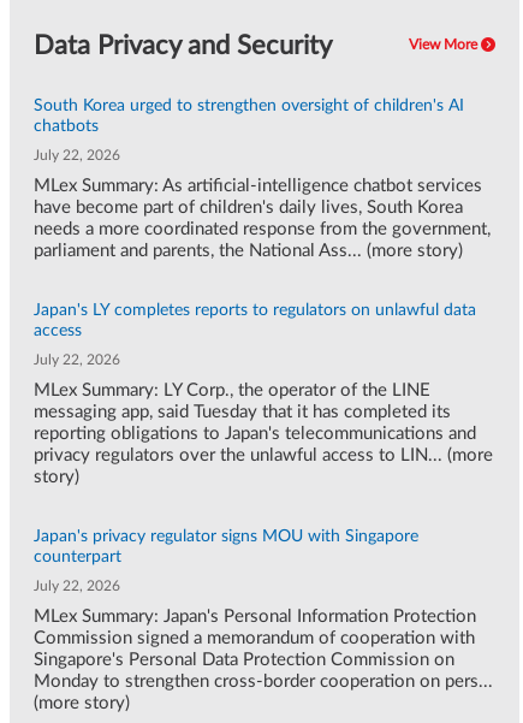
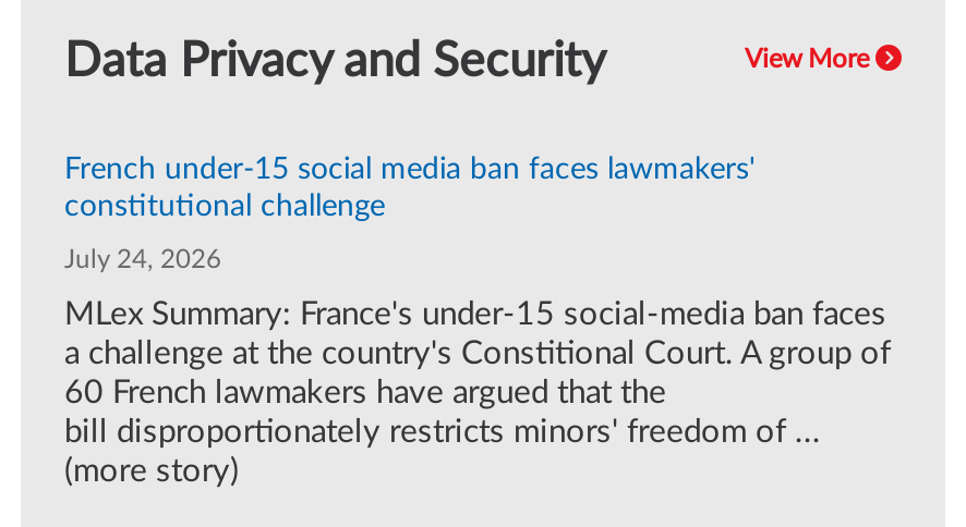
[34,97,493,691] South Korea urged to strengthen oversight of children's AI | chatbots | July 22, 2026 | MLex Summary: As artificial-intelligence chatbot services | have become part of children's daily lives, South Korea | needs a more coordinated response from the government, | parliament and parents, the National Ass... (more story) | Japan's LY completes reports to regulators on unlawful data | access | July 22, 2026 | MLex Summary: LY Corp., the operator of the LINE | messaging app, said Tuesday that it has completed its | reporting obligations to Japan's telecommunications and | privacy regulators over the unlawful access to LIN... (more | story) | Japan's privacy regulator signs MOU with Singapore | counterpart | July 22, 2026 | MLex Summary: Japan's Personal Information Protection | Commission signed a memorandum of cooperation with | Singapore's Personal Data Protection Commission on | Monday to strengthen cross-border cooperation on pers... -> [64,155,891,449] French under-15 social media ban faces lawmakers' | constitutional challenge | July 24, 2026 | MLex Summary: France's under-15 social-media ban faces | a challenge at the country's Constitional Court. A group of | 60 French lawmakers have argued that the | bill disproportionately restricts minors' freedom of ...

